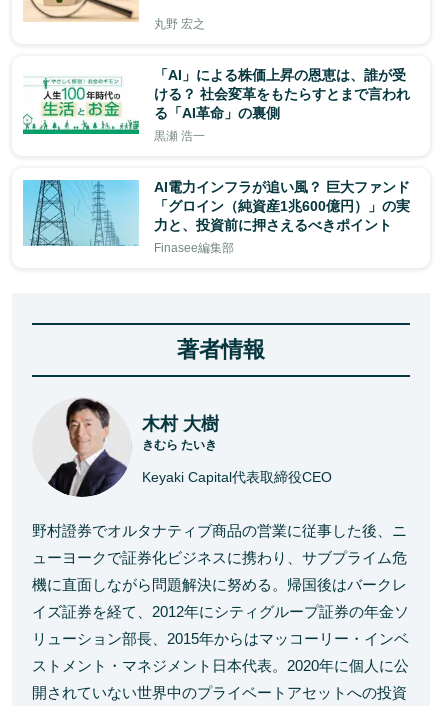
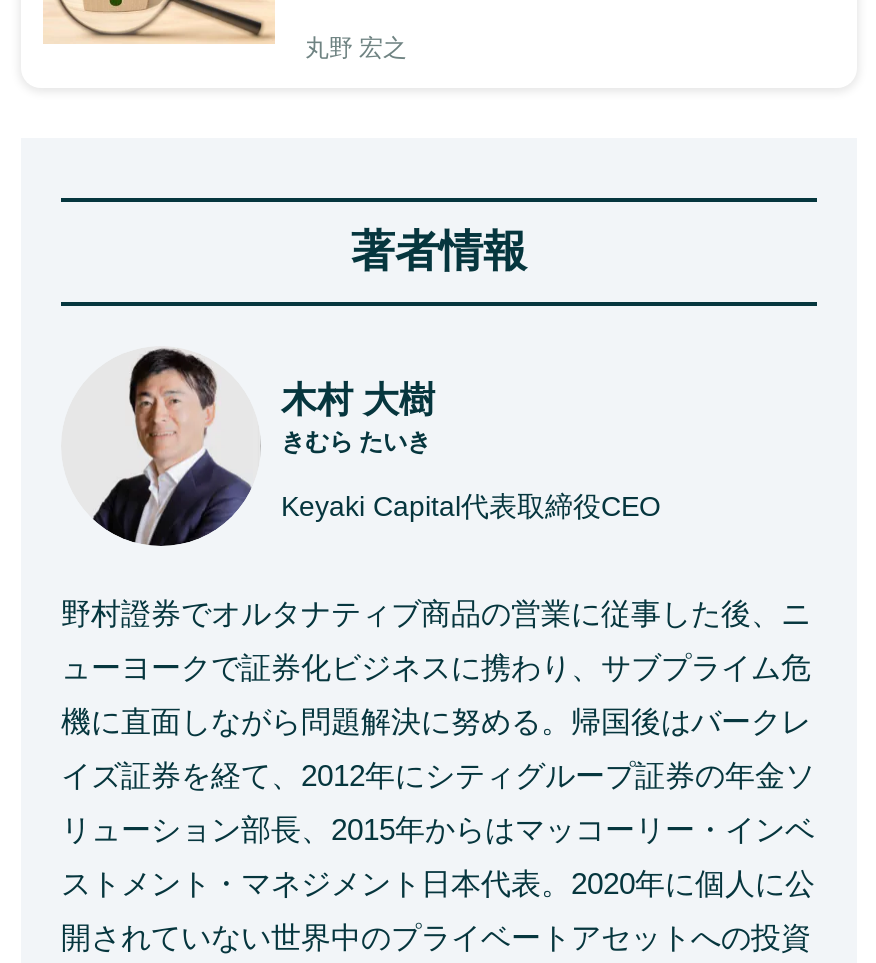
[22,67,410,255] [image] | 「AI」による株価上昇の恩恵は、誰が受 | ける？ 社会変革をもたらすとまで言われ | る「AI革命」の裏側 | 黒瀬 浩一 | AI電力インフラが追い風？ 巨大ファンド | 「グロイン（純資産1兆600億円）」の実 | 力と、投資前に押さえるべきポイント | Finasee編集部 -> none
[22,174,139,247] [image] -> none

